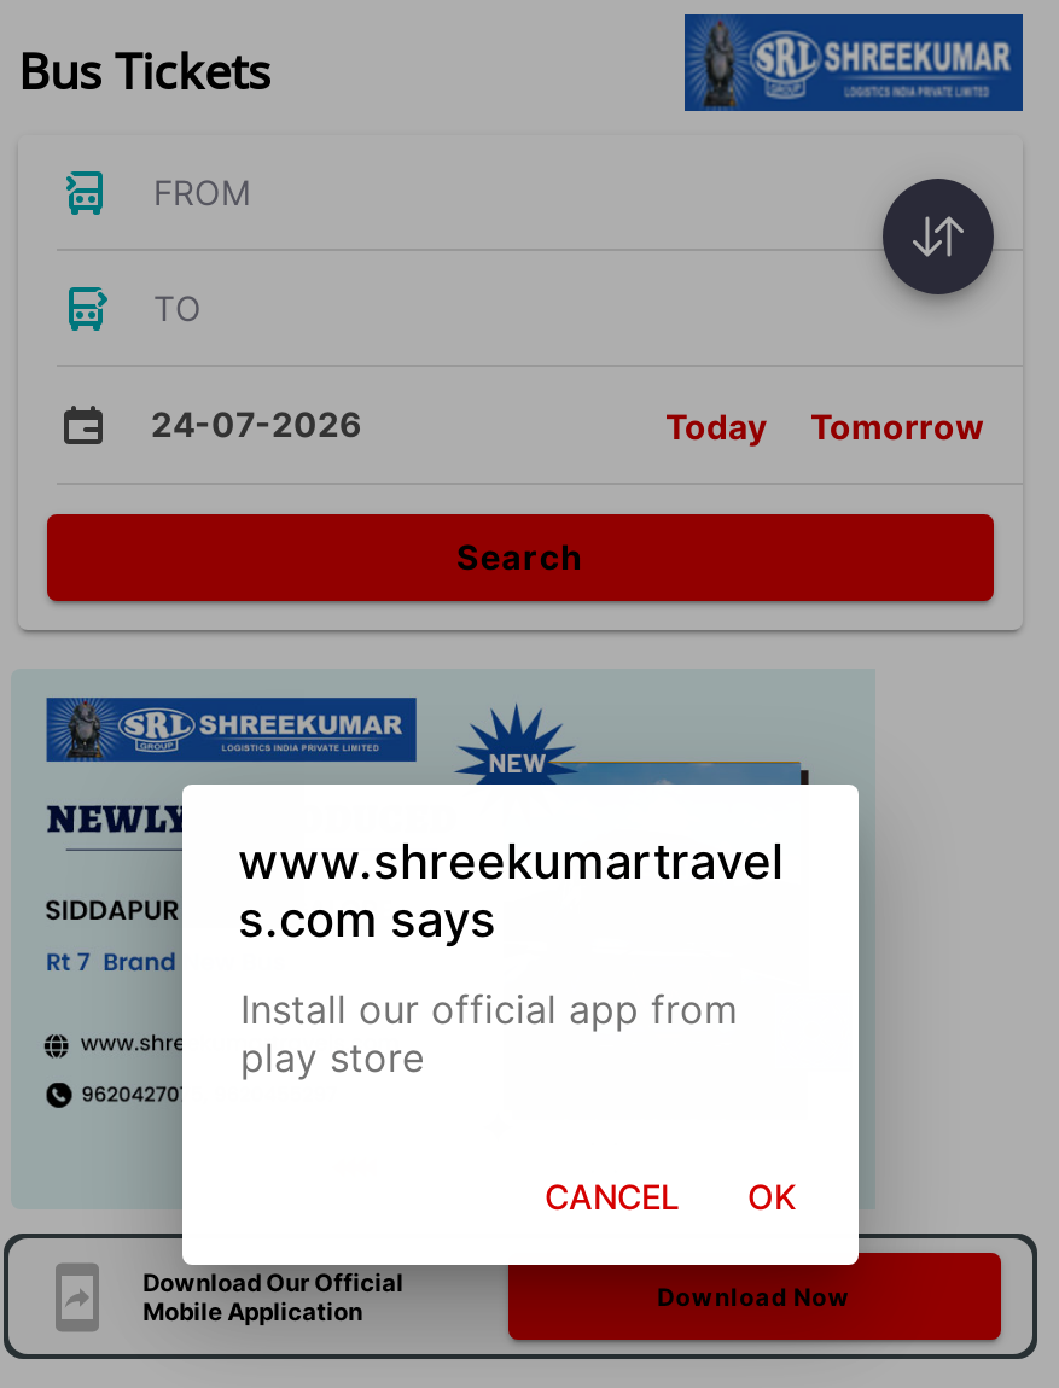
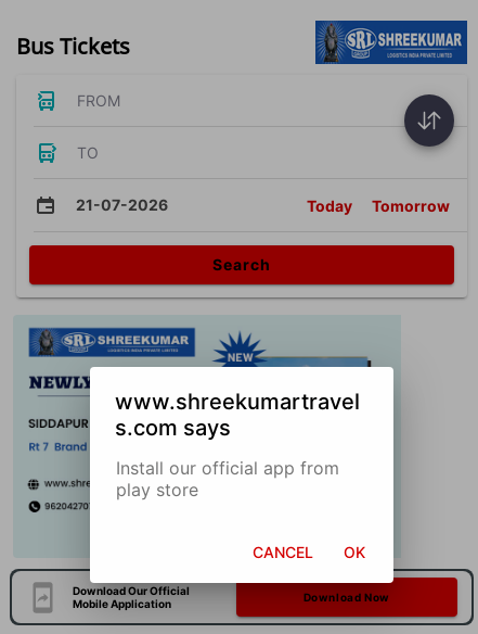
[151,403,361,444] 24-07-2026 -> [76,195,168,214] 21-07-2026

